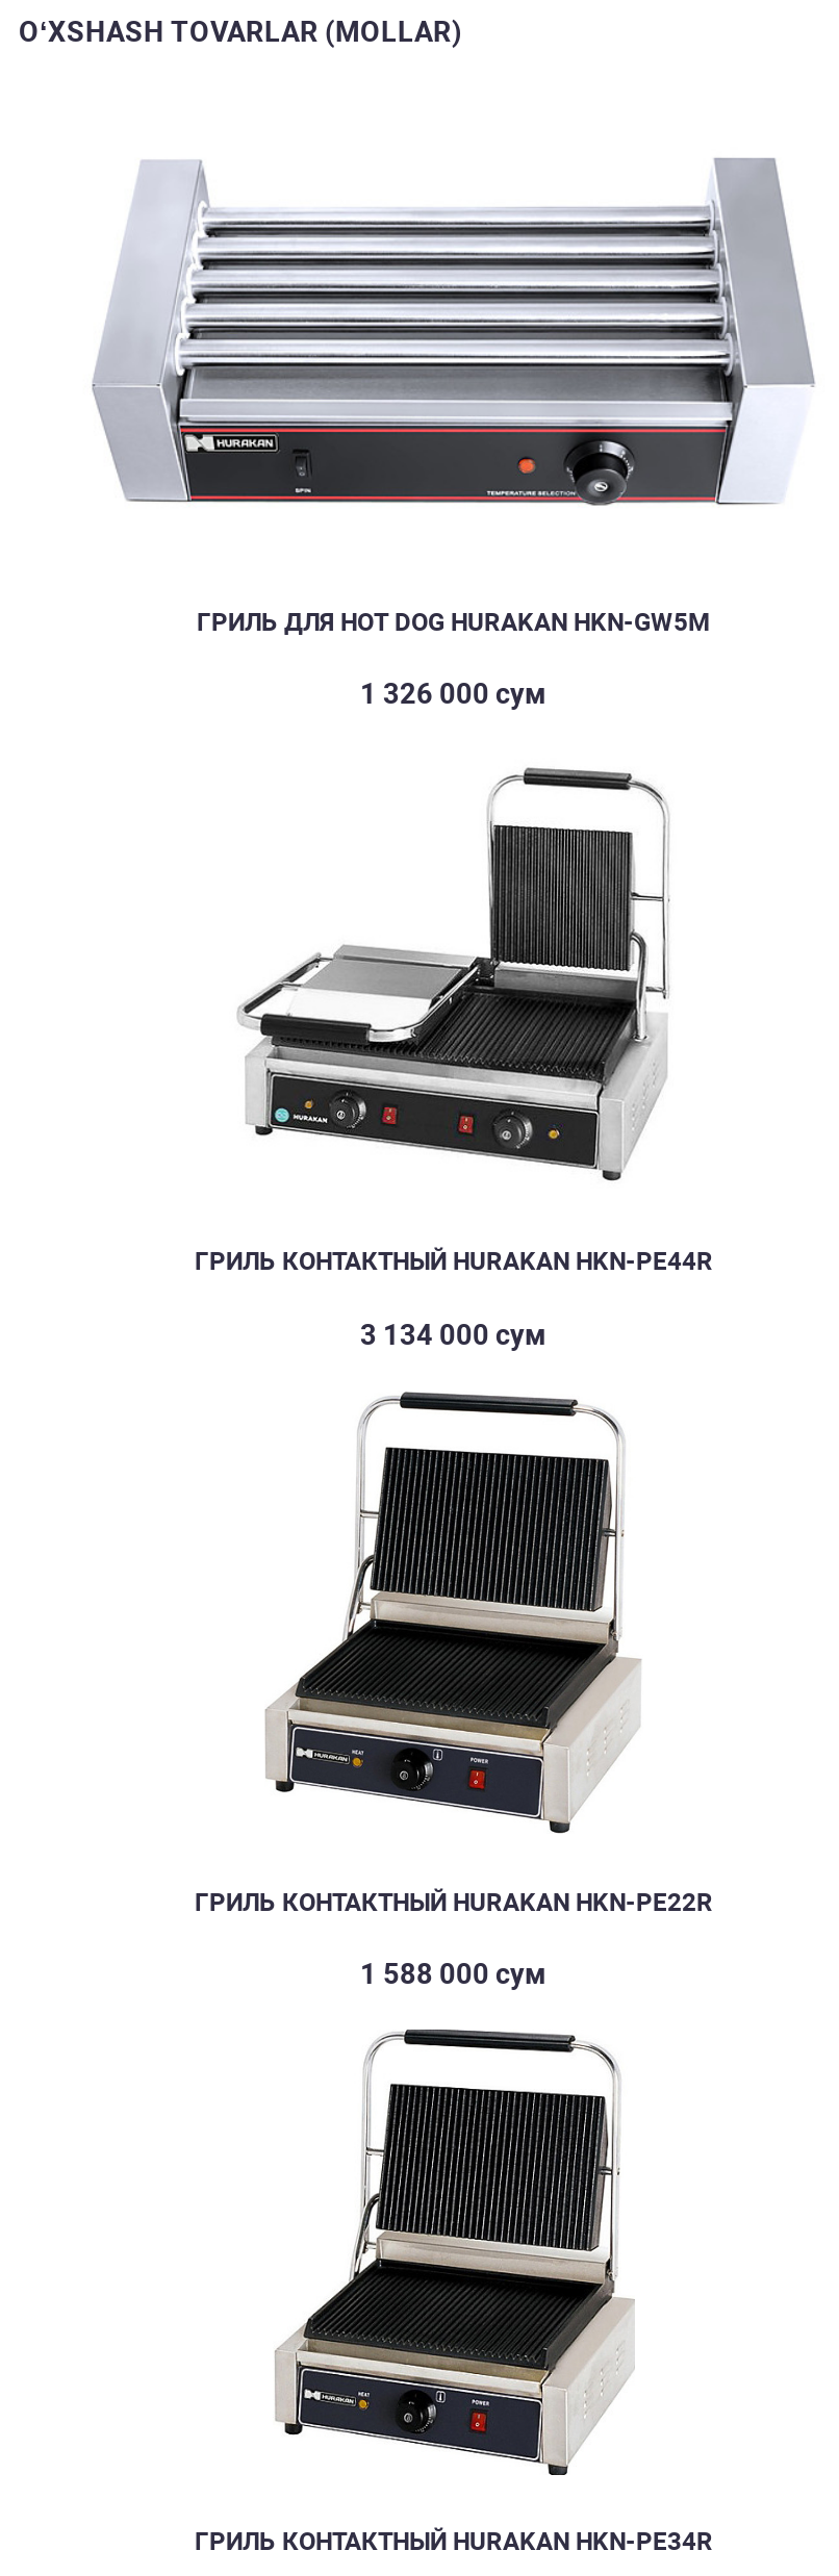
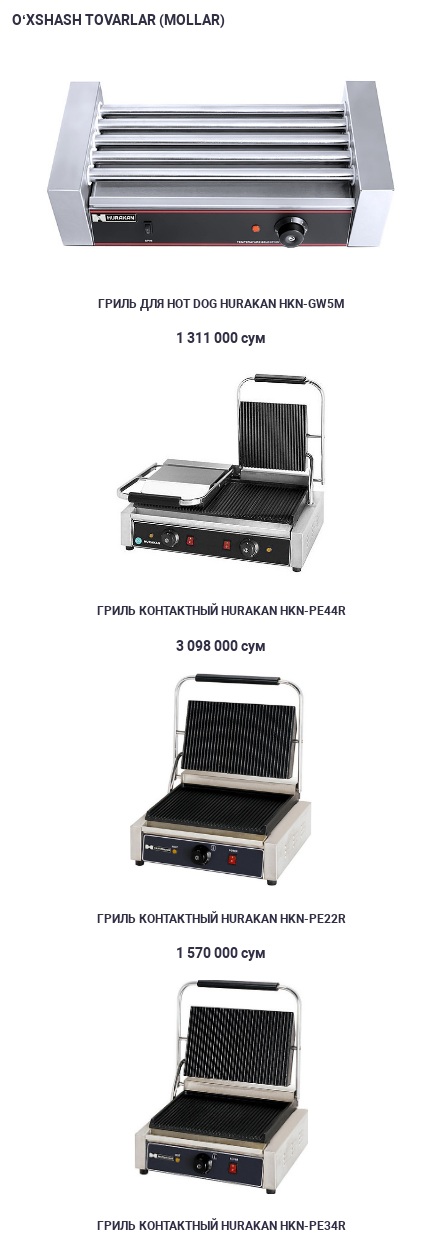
[360,677,548,710] 1 326 000 сум -> [176,330,266,346] 1 311 000 сум
[360,1317,548,1351] 3 134 000 сум -> [176,638,266,654] 3 098 000 сум
[360,1957,548,1990] 1 588 000 сум -> [176,945,266,961] 1 570 000 сум

